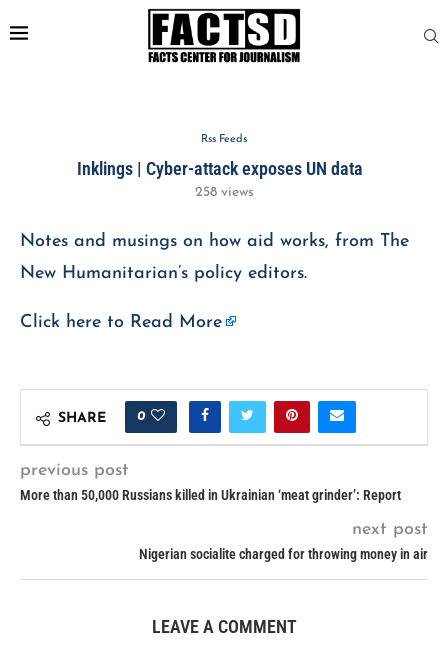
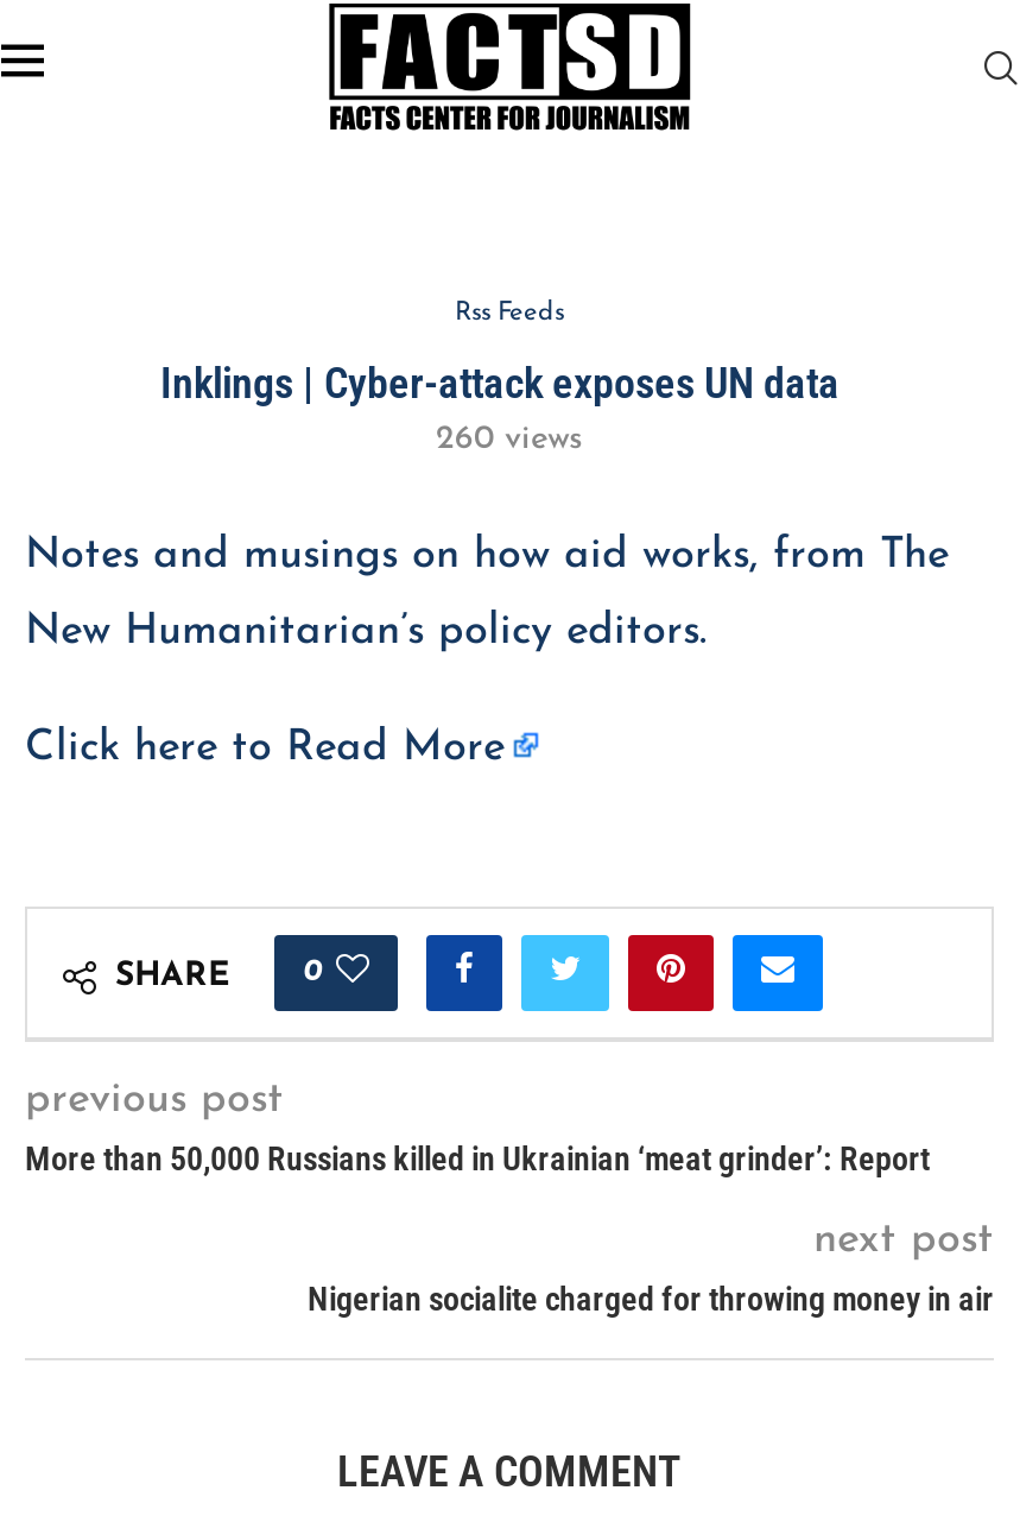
[194,185,253,200] 258 views -> [436,422,583,457] 260 views

